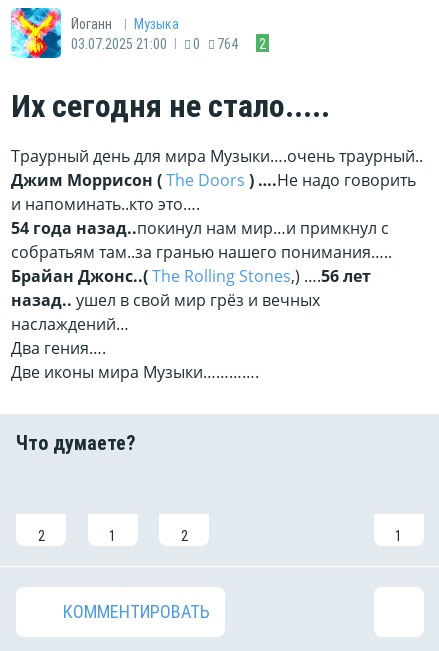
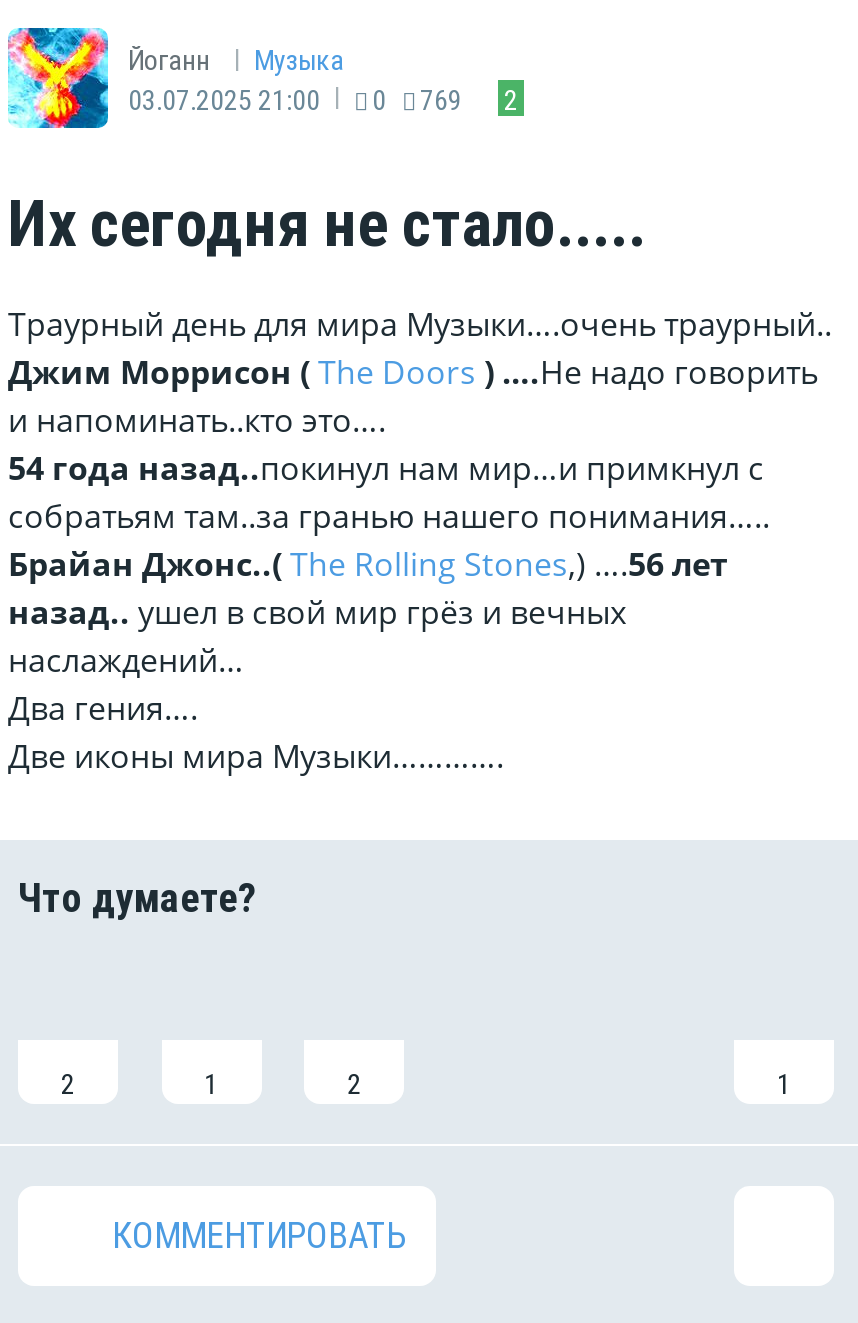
[217,36,238,52] 764 -> [420,83,462,115] 769

